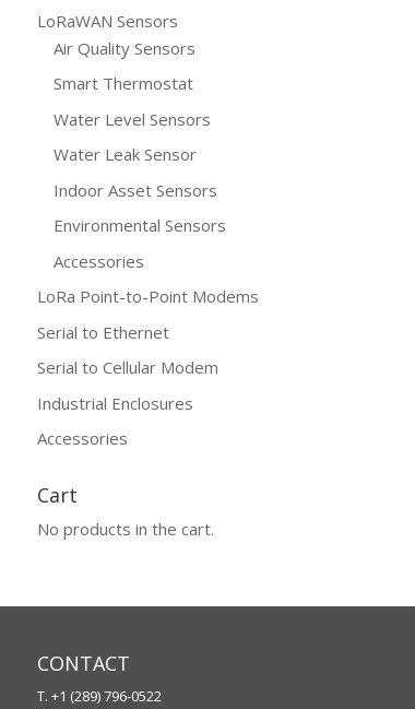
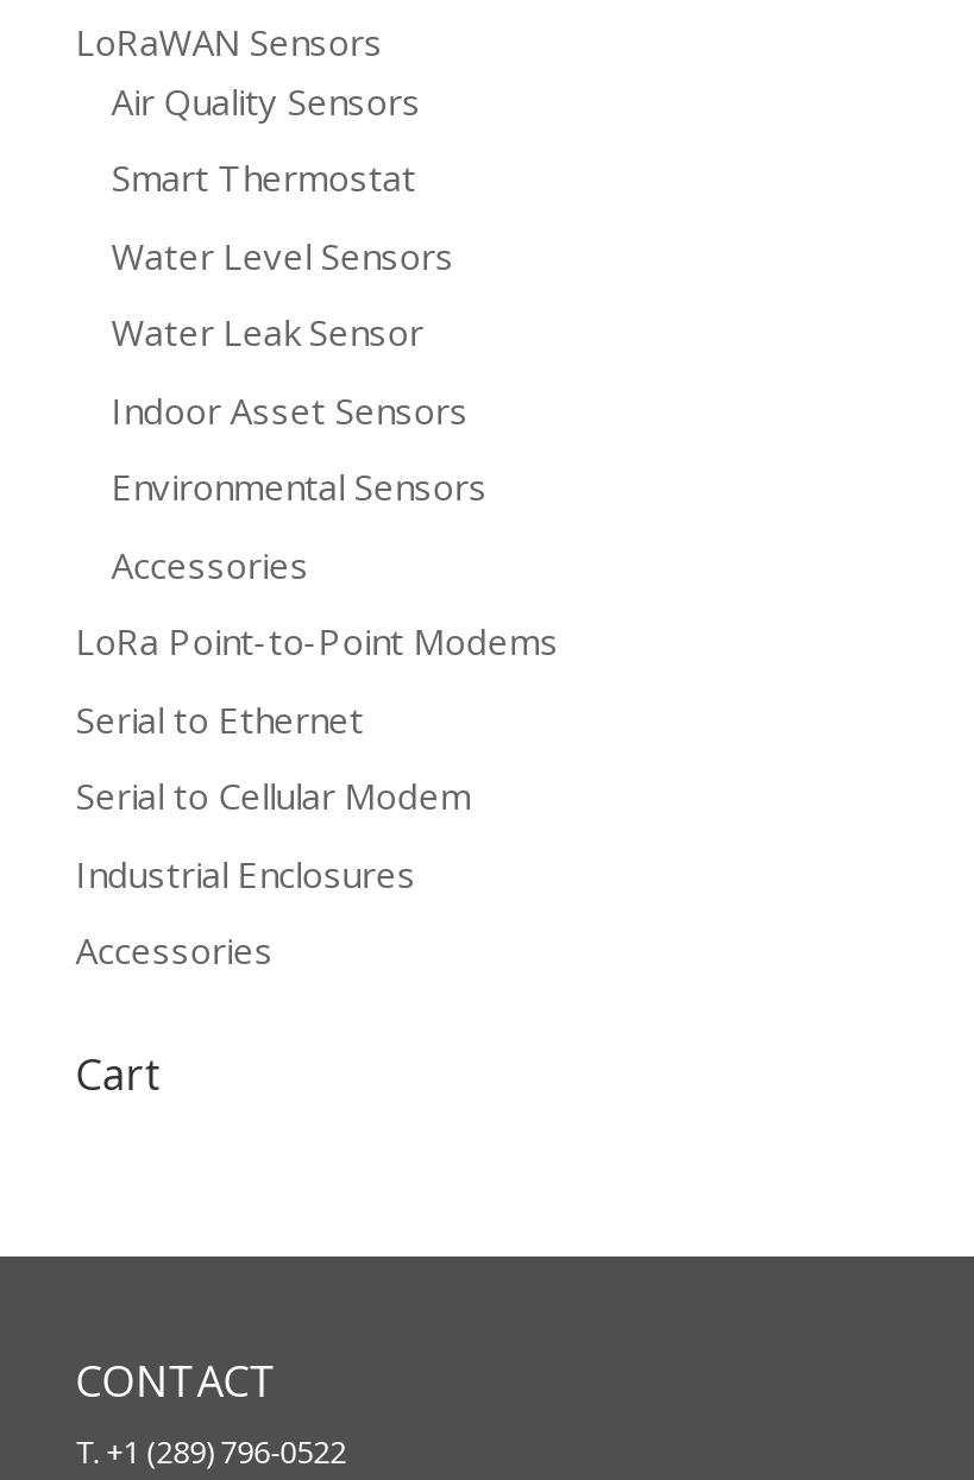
[37,518,214,540] No products in the cart. -> none

